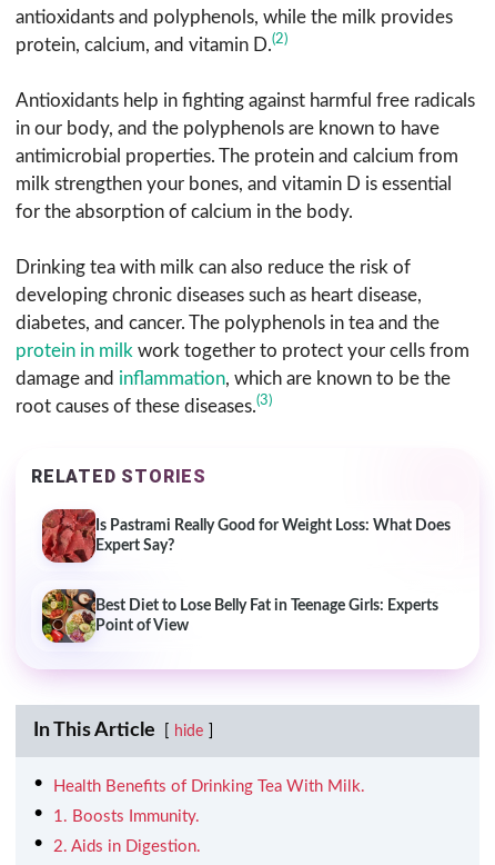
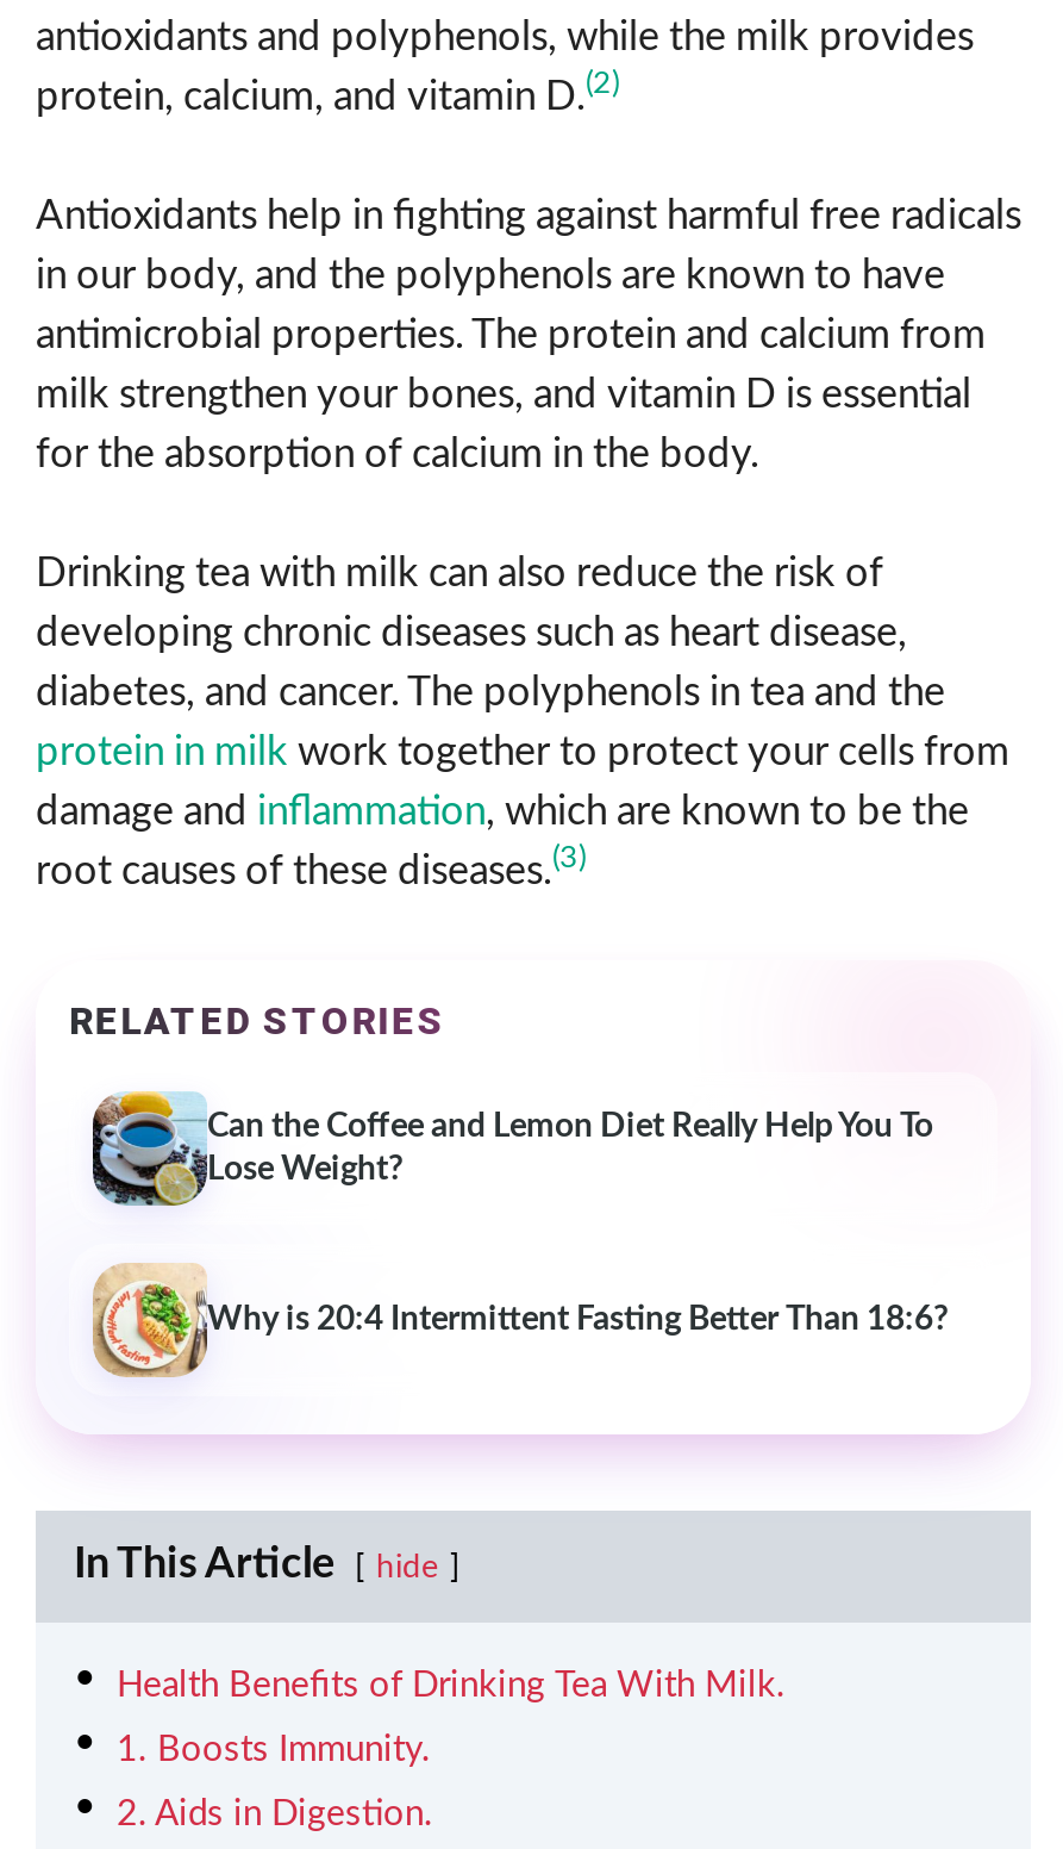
[41,508,451,564] [image] | Is Pastrami Really Good for Weight Loss: What Does | Expert Say? -> [90,1089,933,1208] [image] | Can the Coffee and Lemon Diet Really Help You To | Lose Weight?
[41,588,438,644] [image] | Best Diet to Lose Belly Fat in Teenage Girls: Experts | Point of View -> [90,1263,948,1380] [image] | Why is 20:4 Intermittent Fasting Better Than 18:6?

